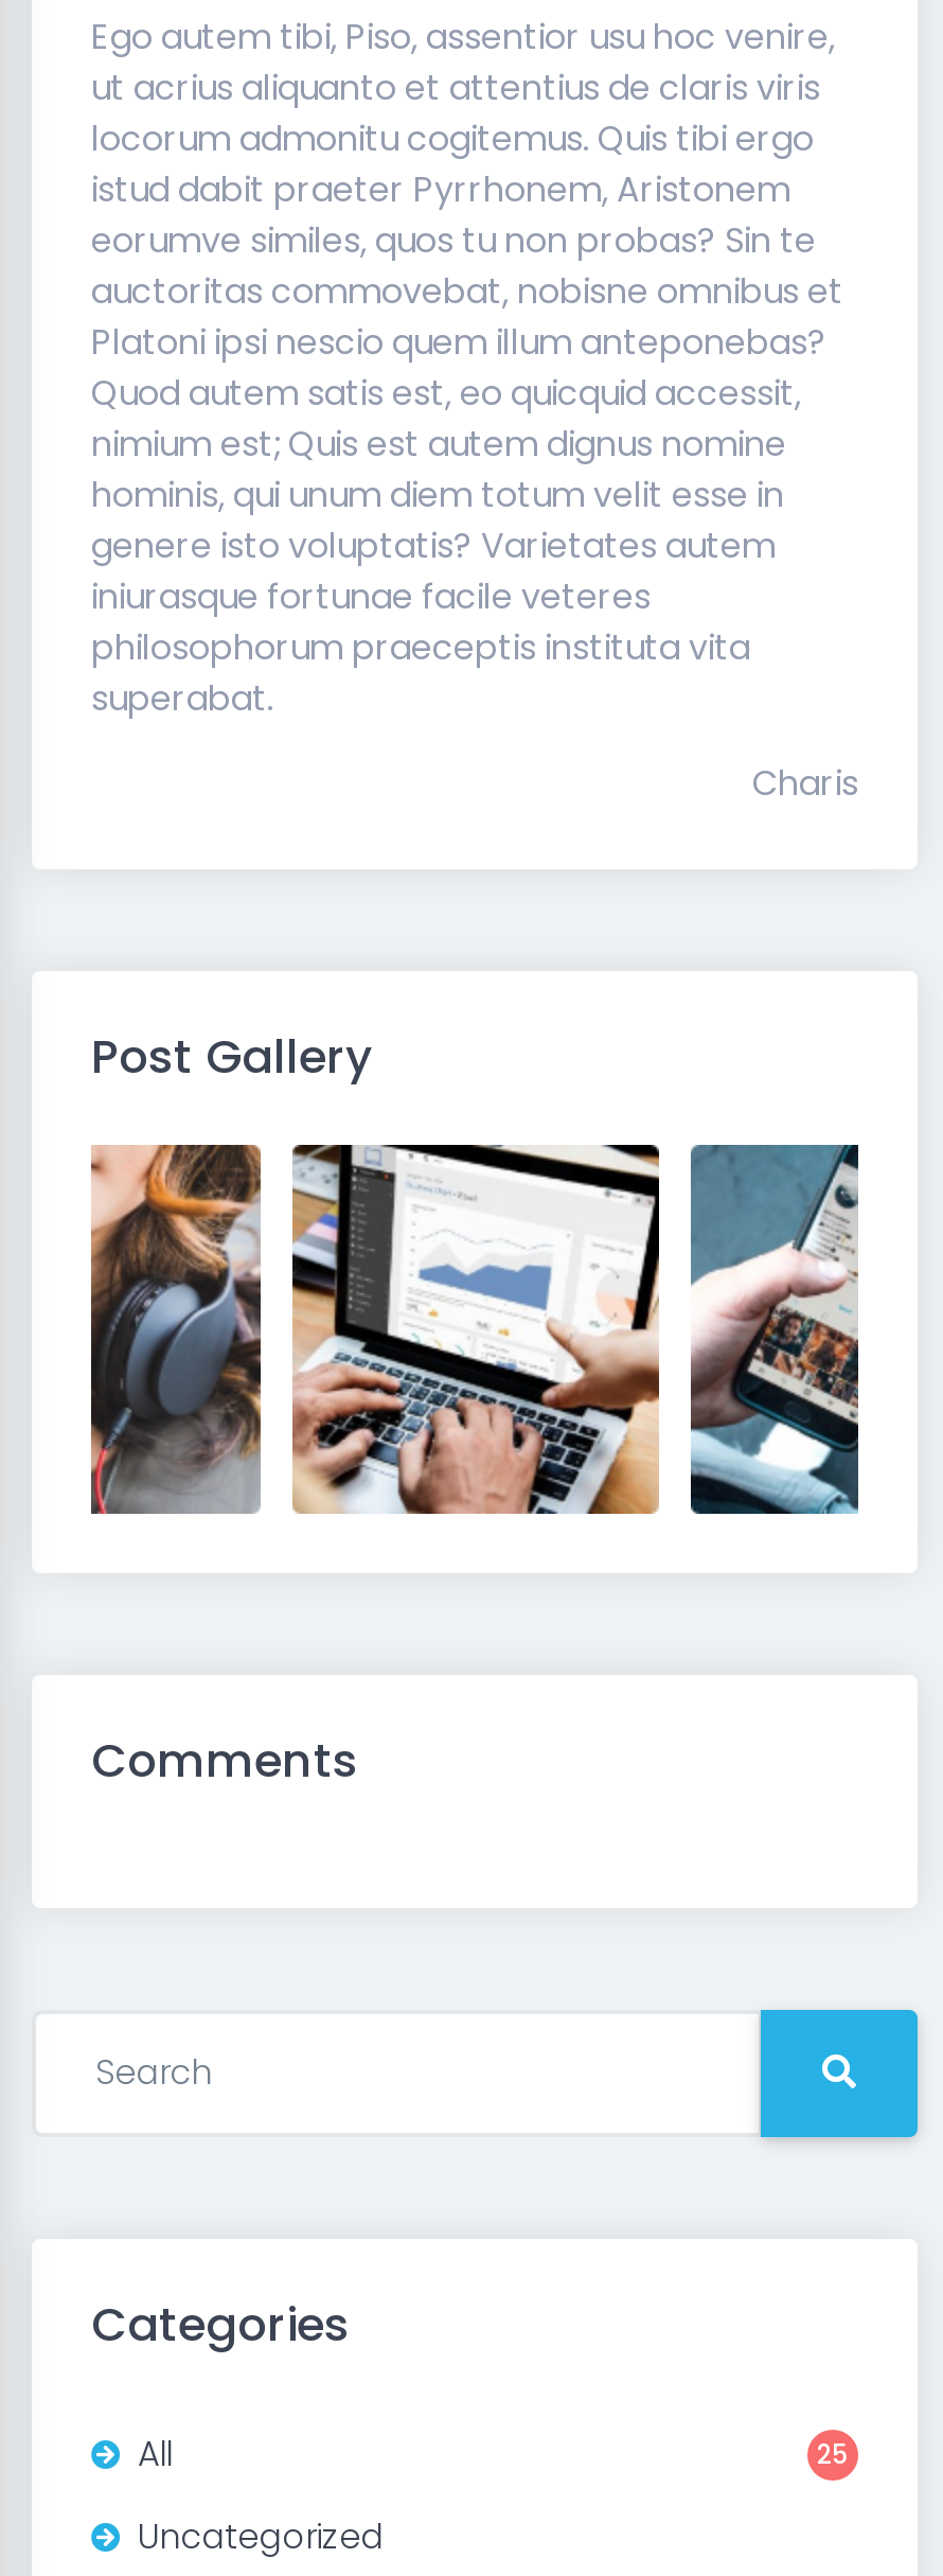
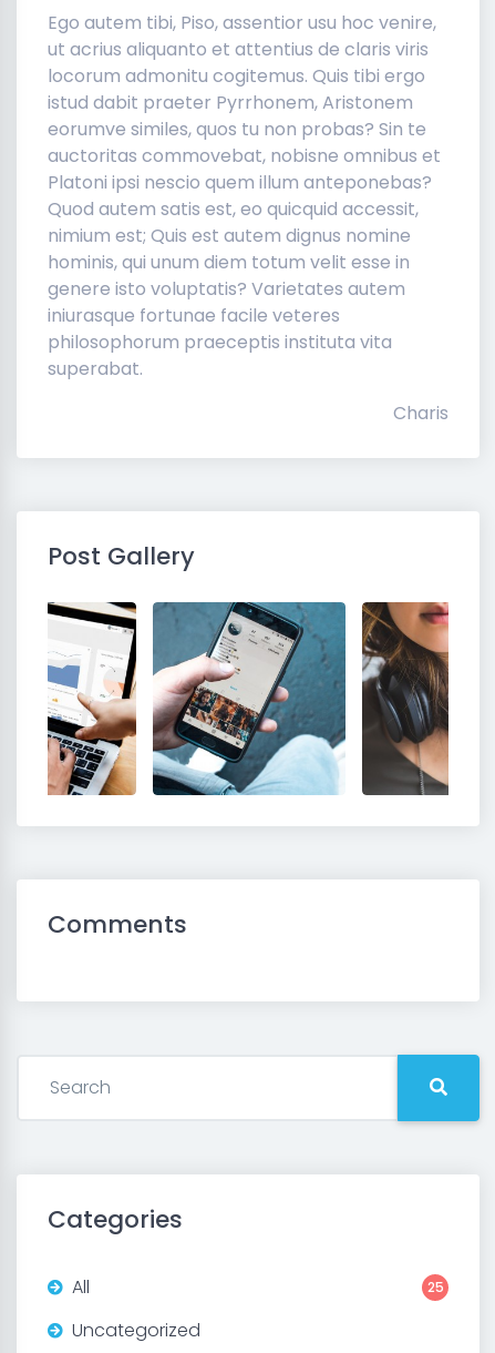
[89,1143,263,1516] [image] -> [47,601,137,796] [image]
[290,1143,661,1516] [image] -> [152,601,347,796] [image]
[689,1143,860,1516] [image] -> [361,601,450,796] [image]

